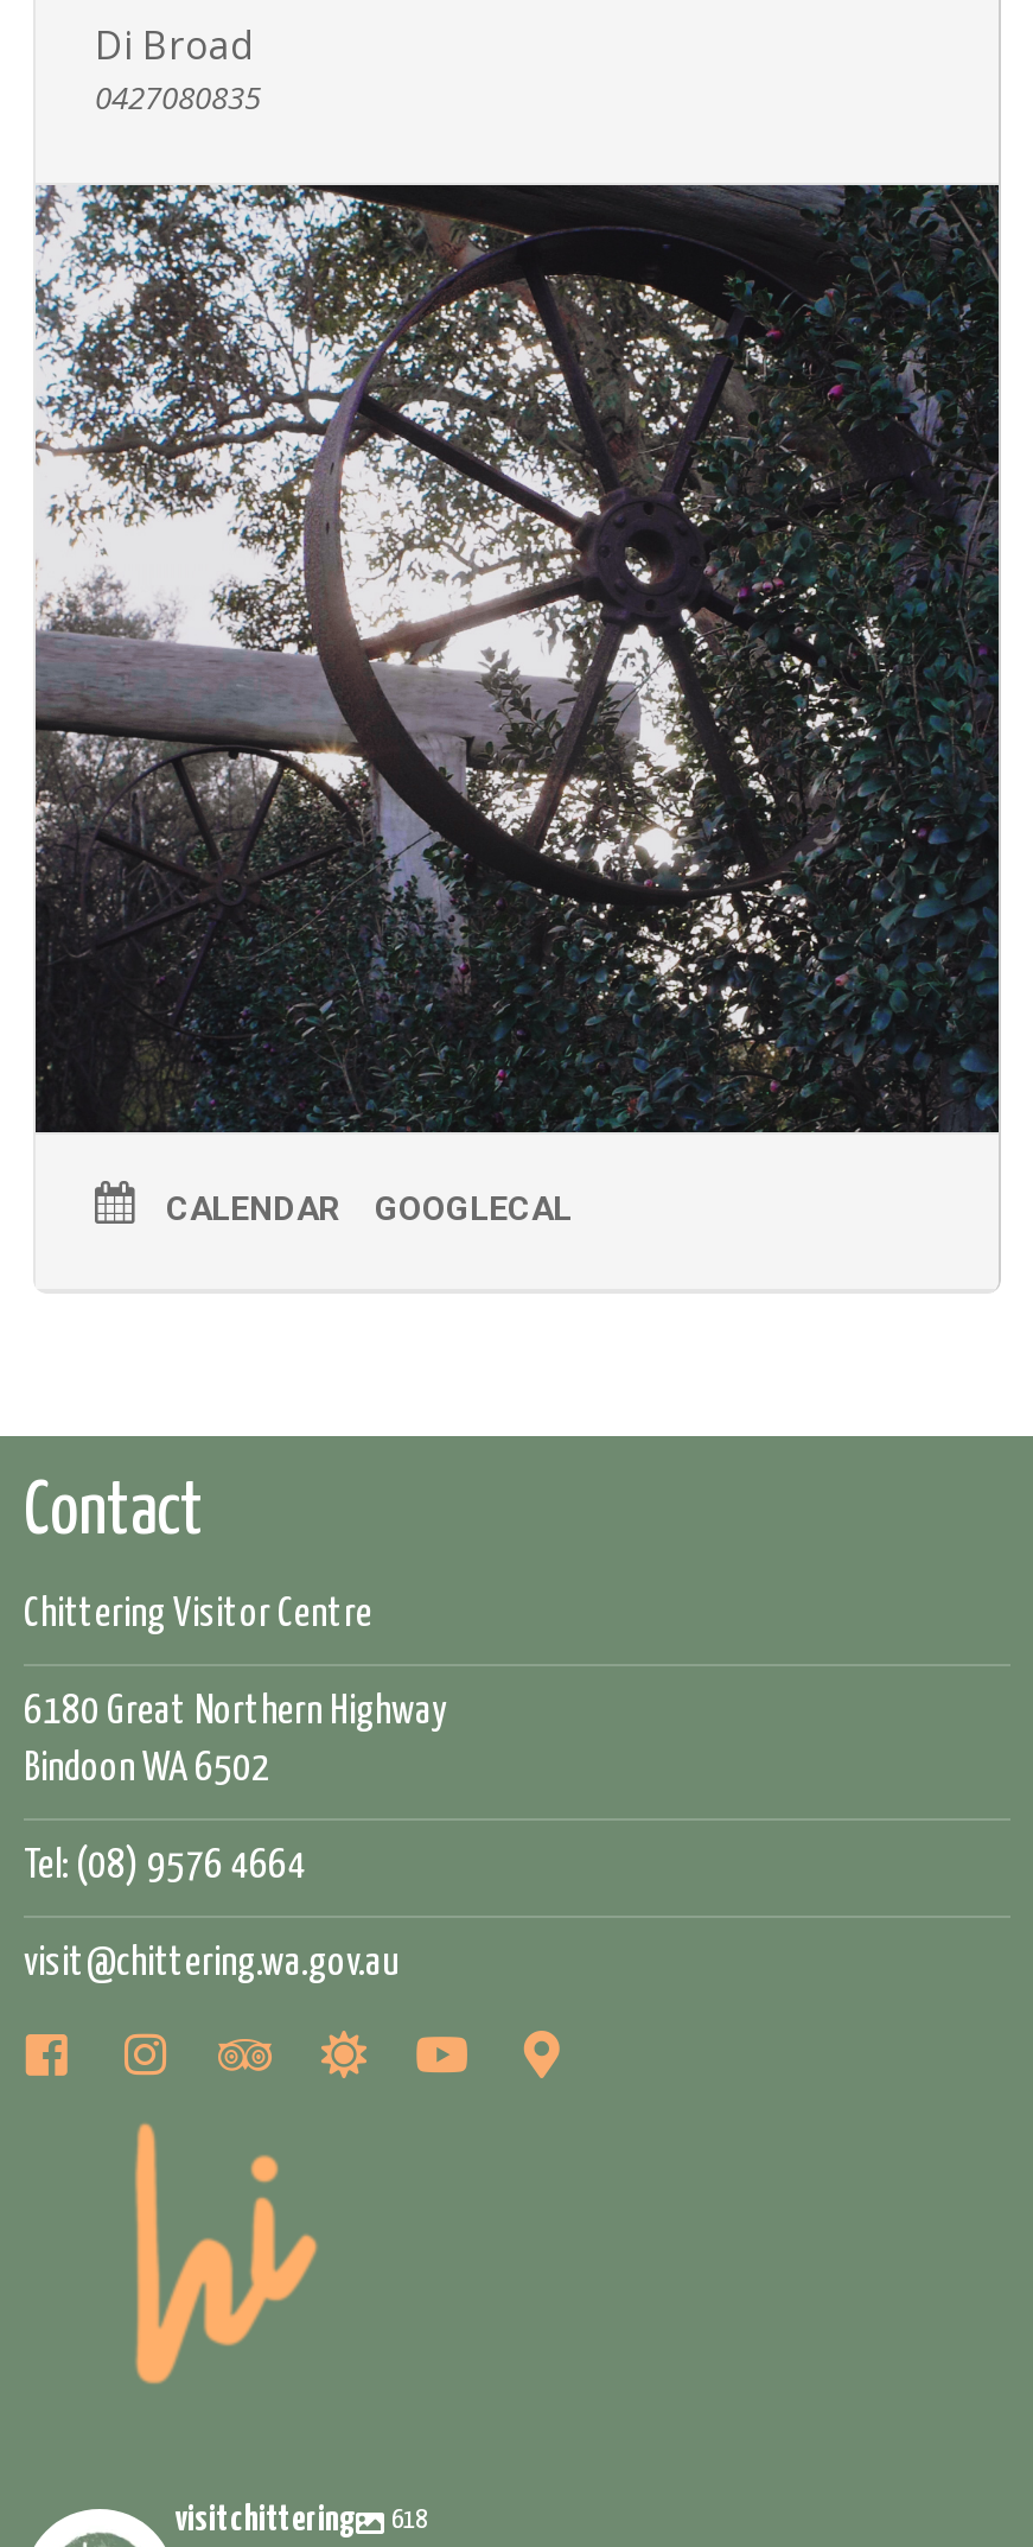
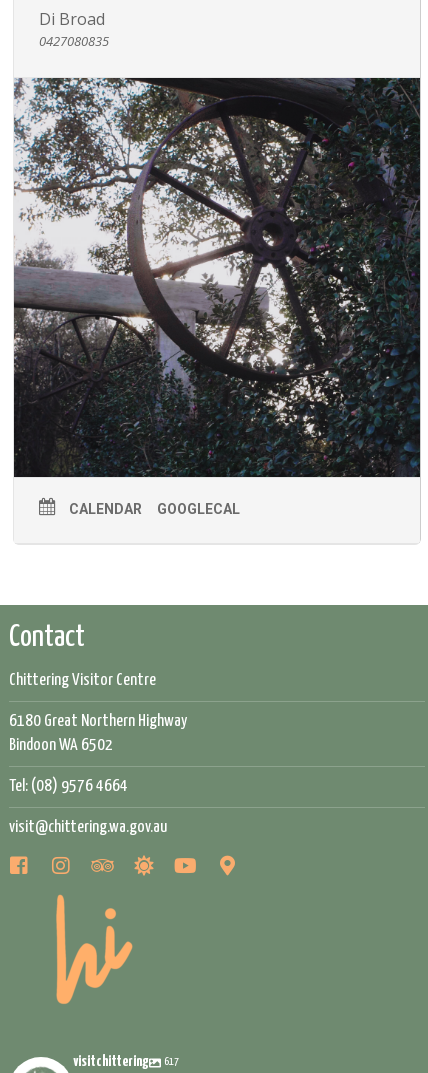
[176,2502,427,2538] visitchittering 618 -> [73,1054,179,1069] visitchittering 617

